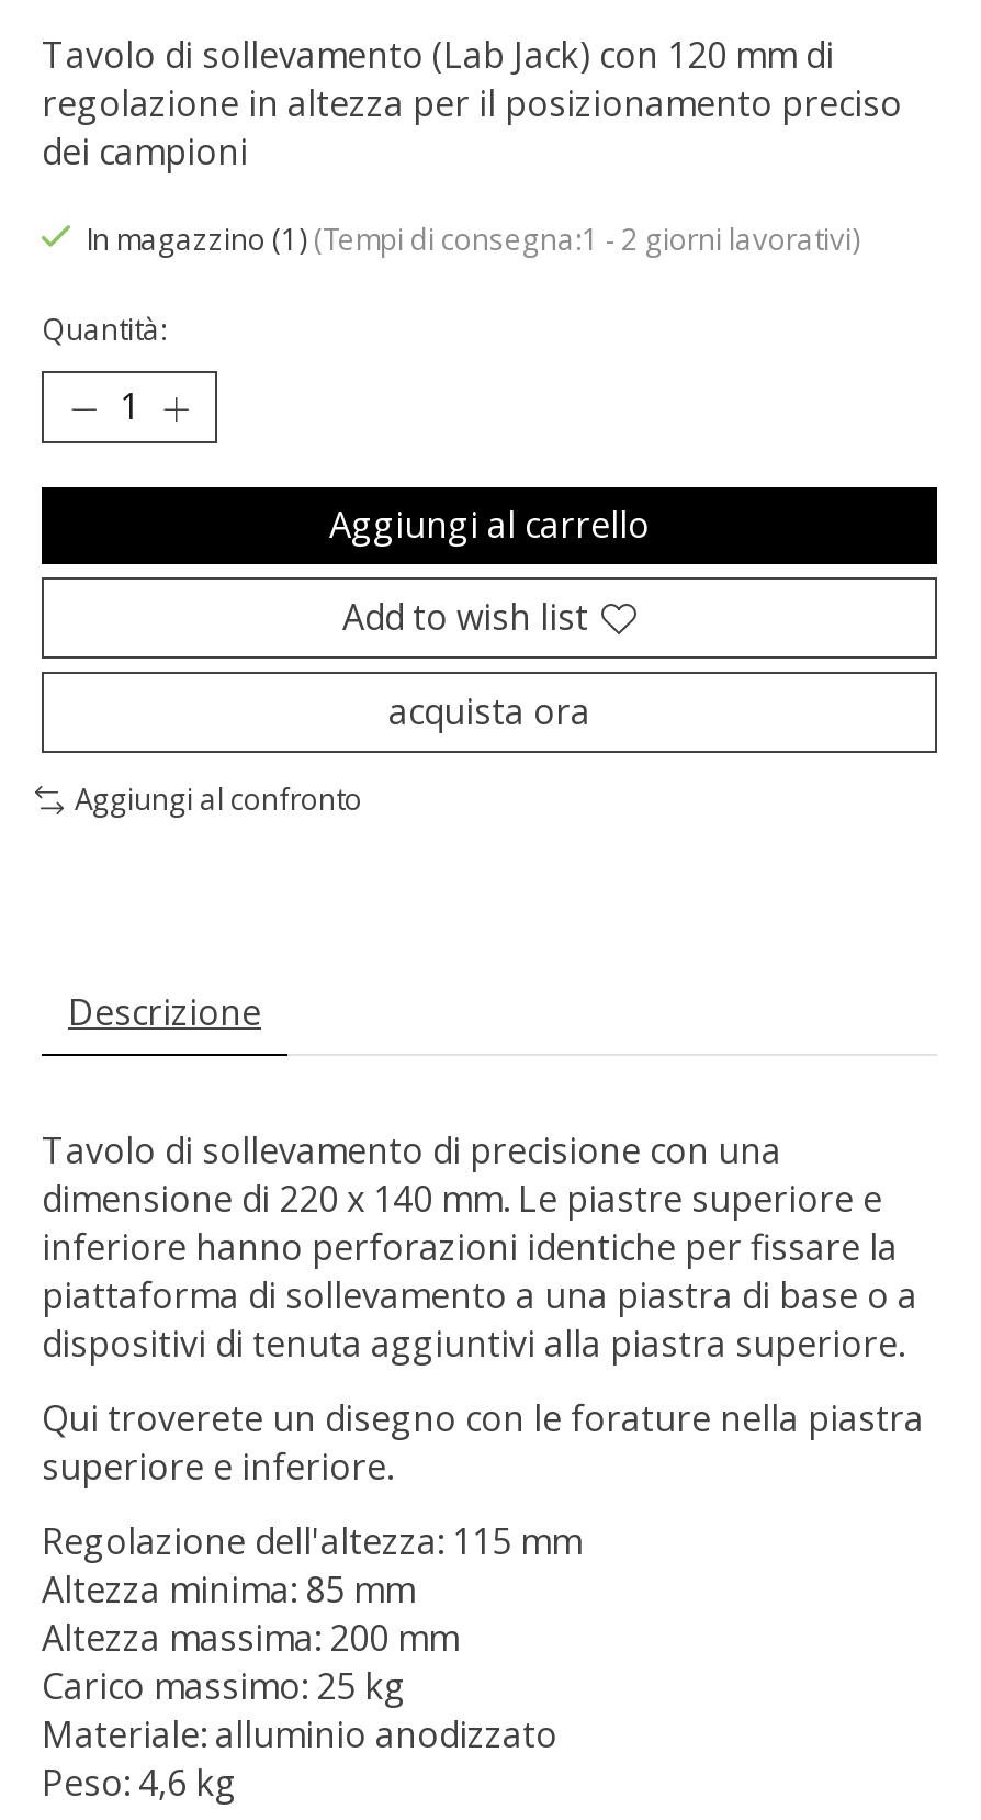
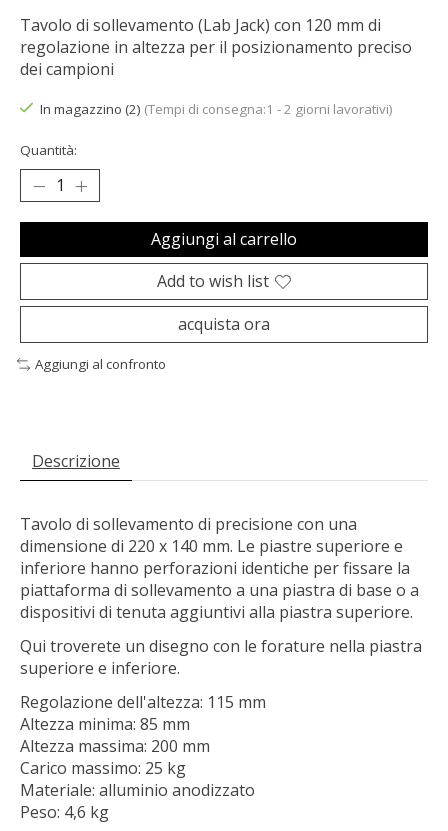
[86,220,860,259] In magazzino (1) (Tempi di consegna:1 - 2 giorni lavorativi) -> [40,100,393,118] In magazzino (2) (Tempi di consegna:1 - 2 giorni lavorativi)

